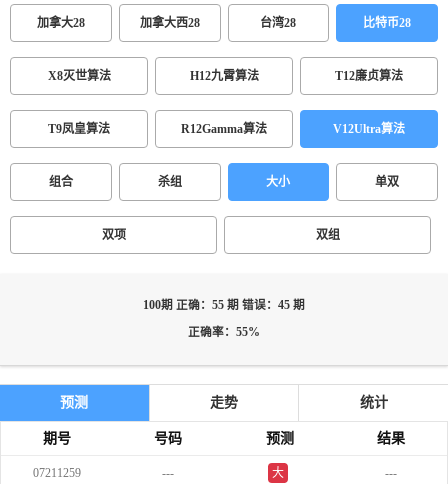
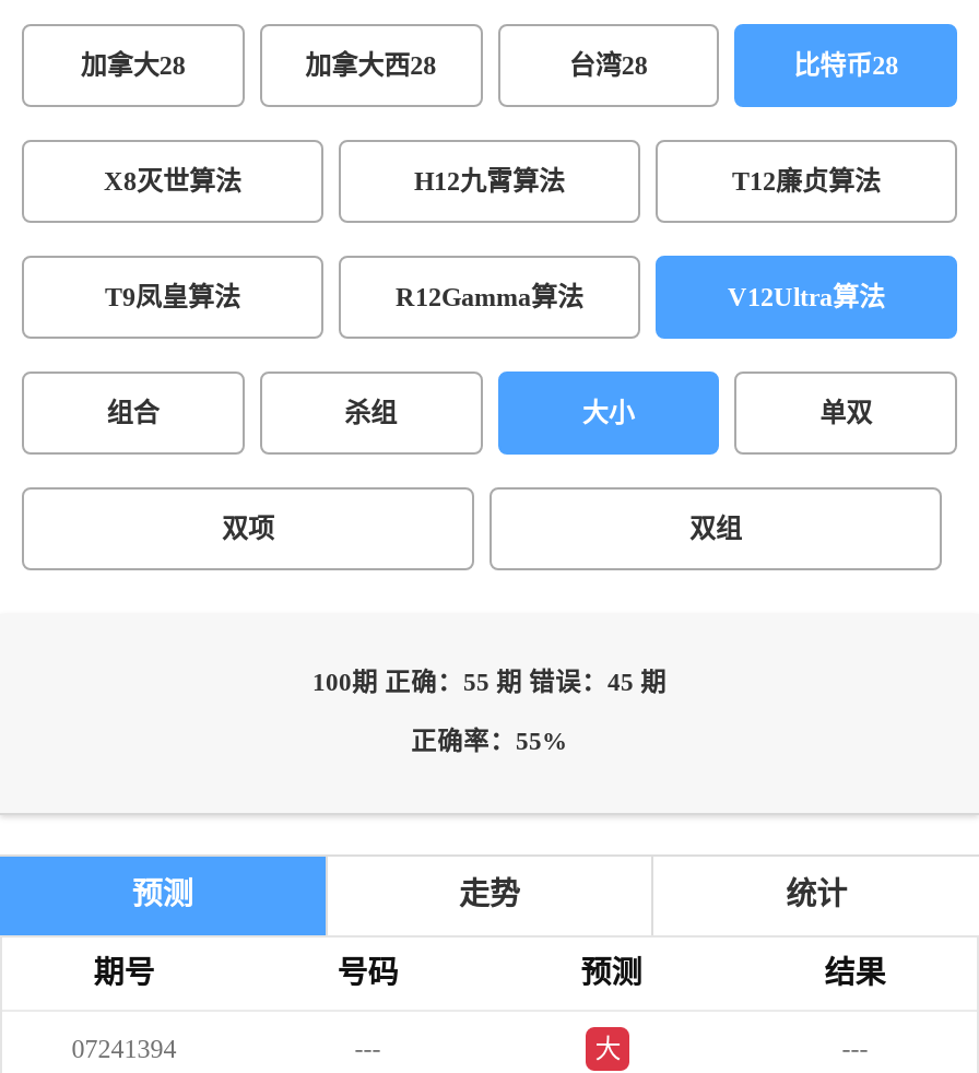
[33,466,81,480] 07211259 -> [72,1034,177,1064] 07241394

